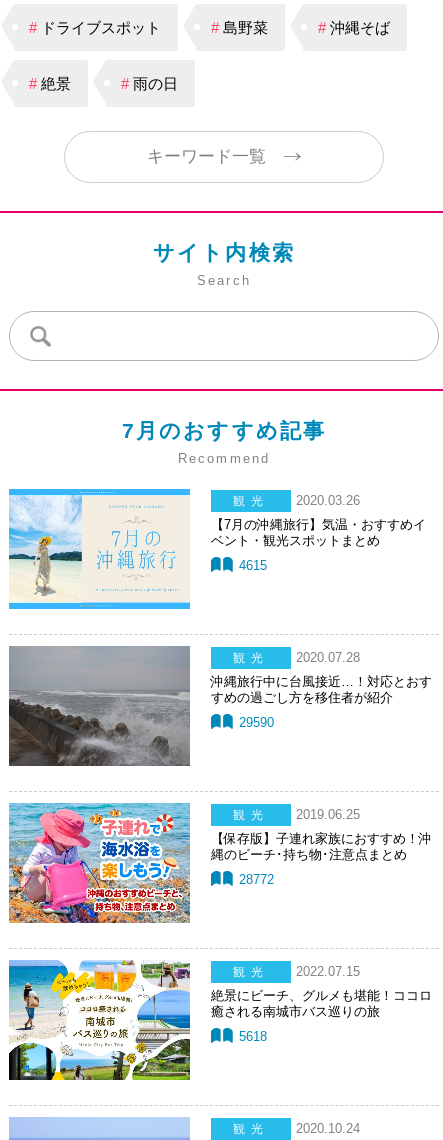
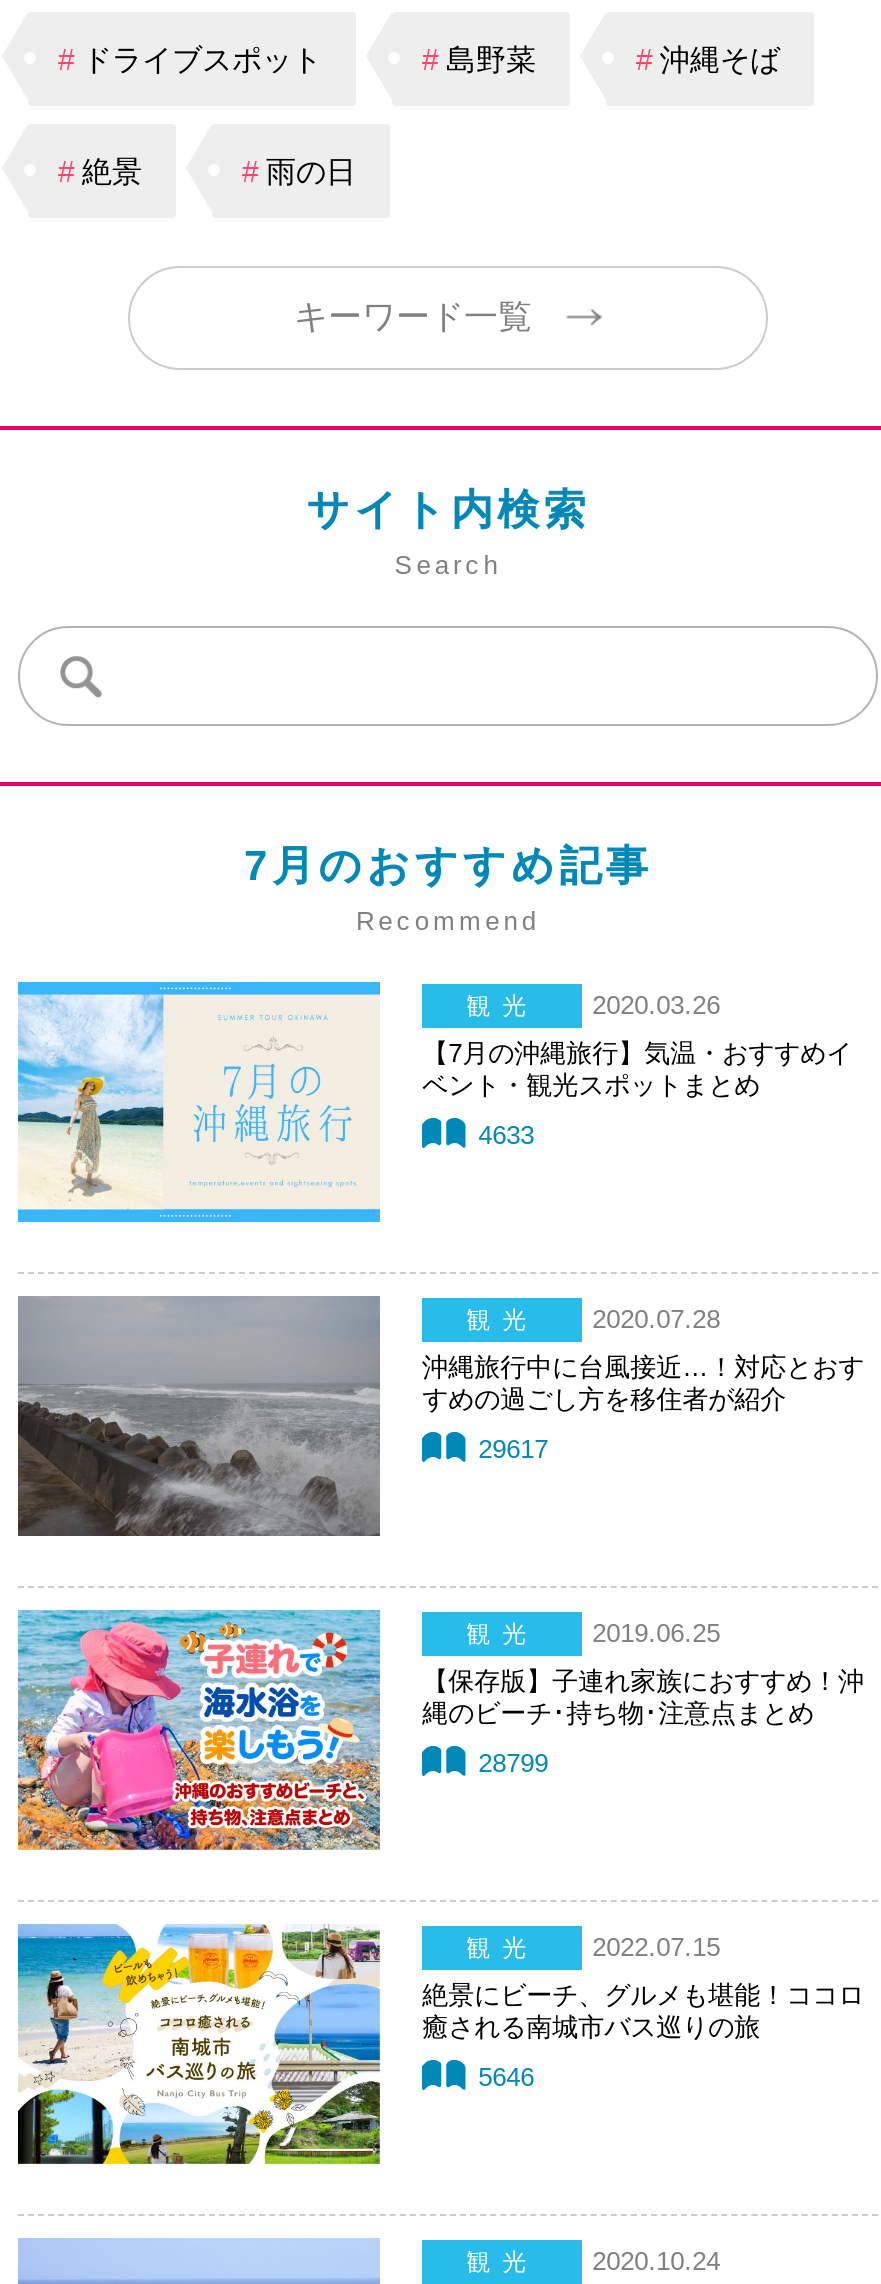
[239,558,267,573] 4615 -> [478,1120,534,1150] 4633
[239,715,274,730] 29590 -> [478,1434,548,1464] 29617
[239,872,274,887] 28772 -> [478,1748,548,1778] 28799
[239,1029,267,1044] 5618 -> [478,2062,534,2092] 5646

